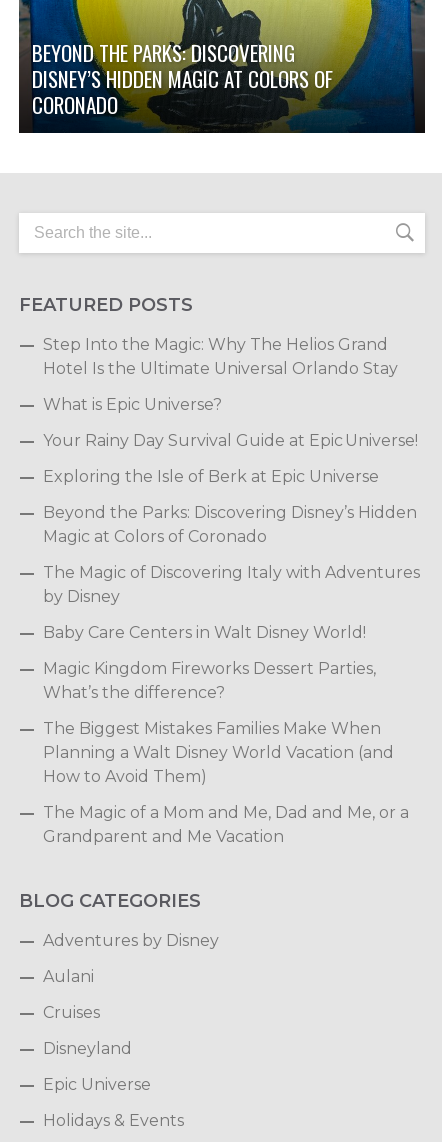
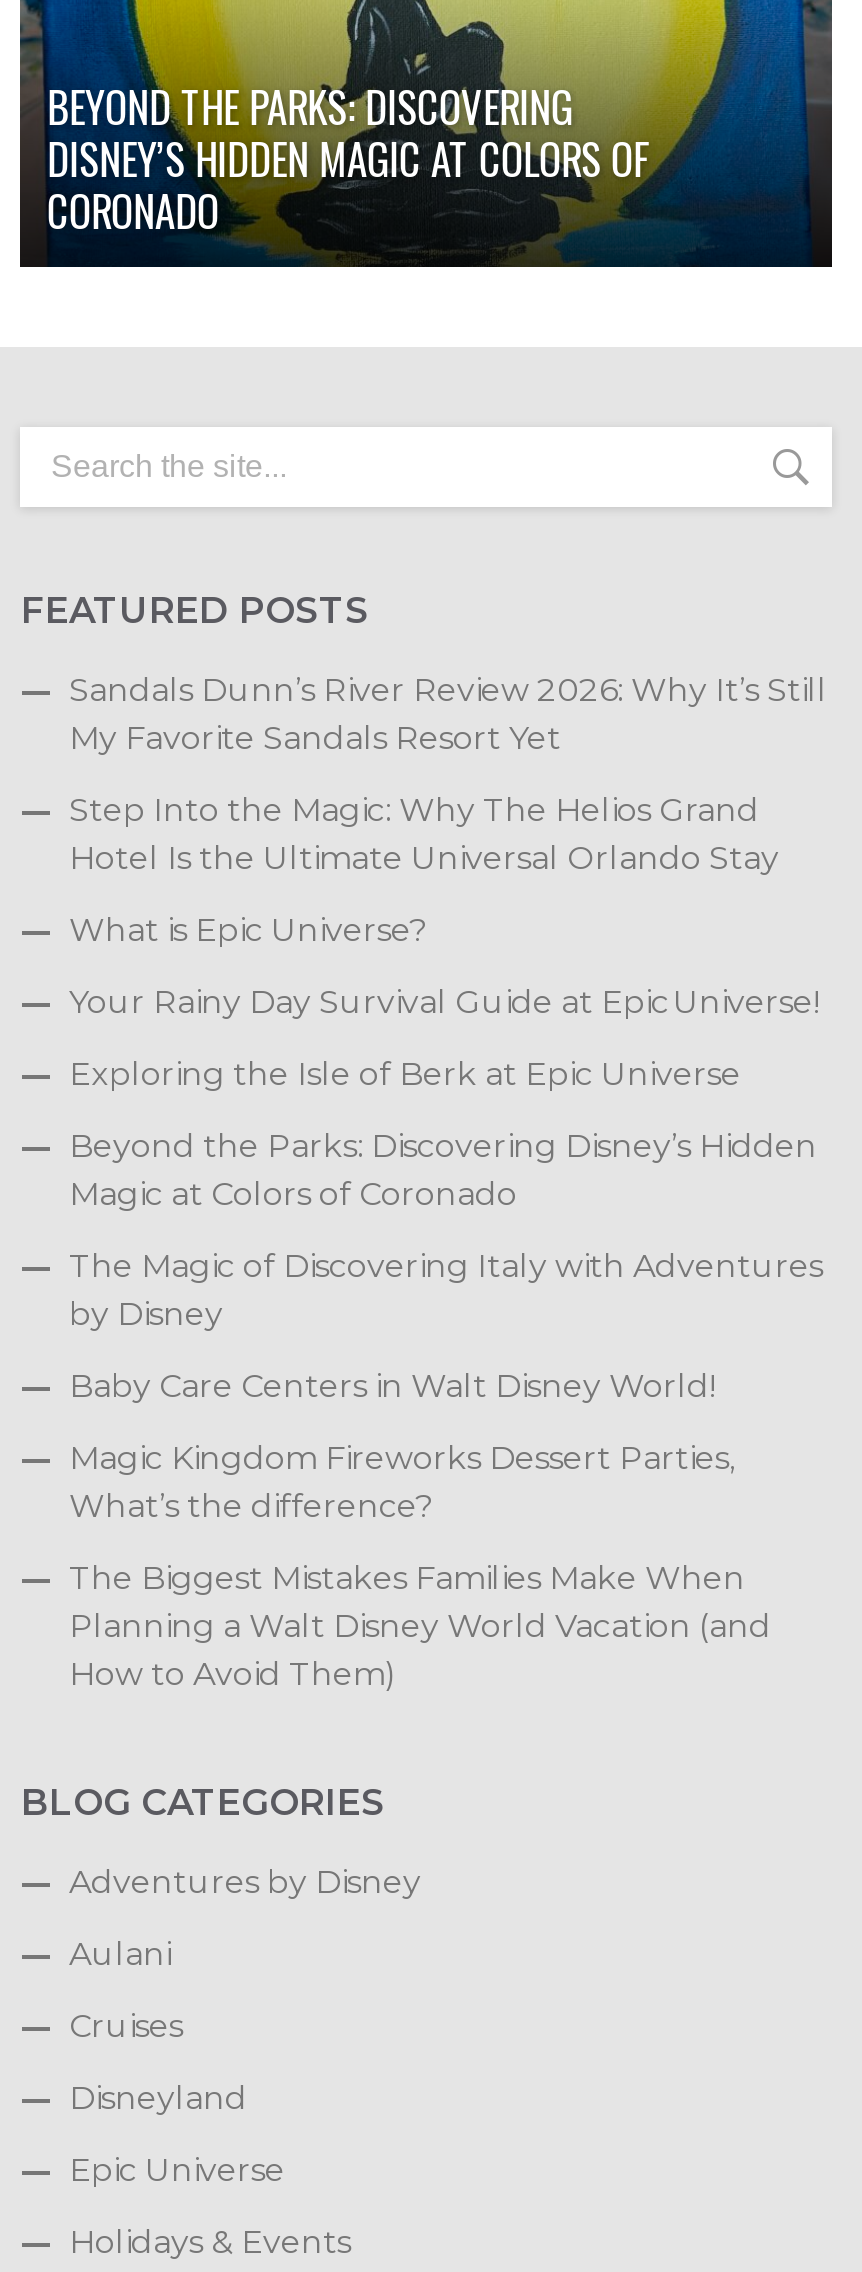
none -> [69,670,827,756] Sandals Dunn’s River Review 2026: Why It’s Still | My Favorite Sandals Resort Yet
moved [43,335,420,786] -> [69,790,823,1692]: Step Into the Magic: Why The Helios Grand | Hotel Is the Ultimate Universal Orlando Stay | What is Epic Universe? | ... | Planning a Walt Disney World Vacation (and | How to Avoid Them)
[43,803,409,846] The Magic of a Mom and Me, Dad and Me, or a | Grandparent and Me Vacation -> none

